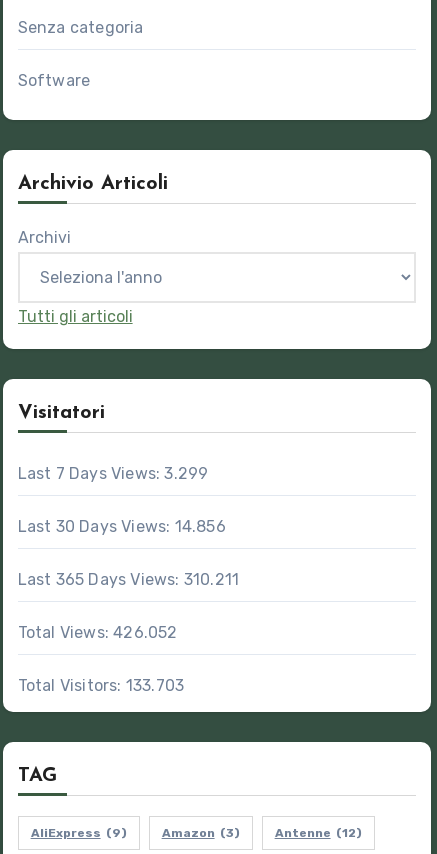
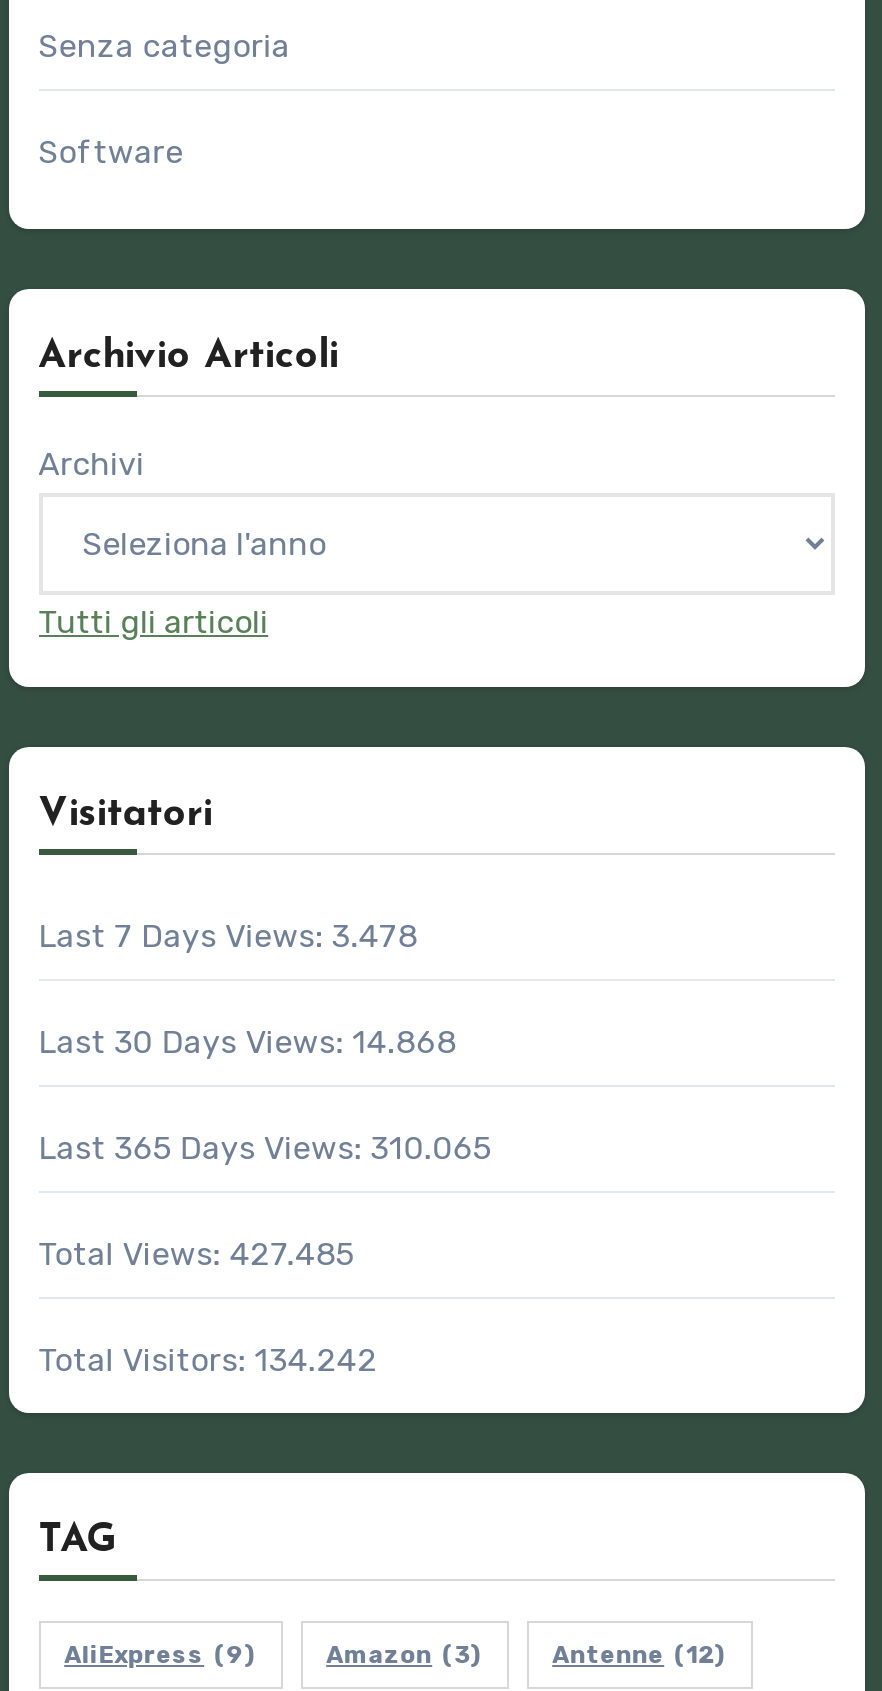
[18,464,208,483] Last 7 Days Views: 3.299 -> [38,917,418,955] Last 7 Days Views: 3.478
[18,517,226,536] Last 30 Days Views: 14.856 -> [38,1023,457,1061] Last 30 Days Views: 14.868
[18,570,239,589] Last 365 Days Views: 310.211 -> [38,1129,491,1167] Last 365 Days Views: 310.065
[18,623,178,642] Total Views: 426.052 -> [38,1235,354,1273] Total Views: 427.485
[18,676,184,695] Total Visitors: 133.703 -> [38,1341,377,1379] Total Visitors: 134.242

